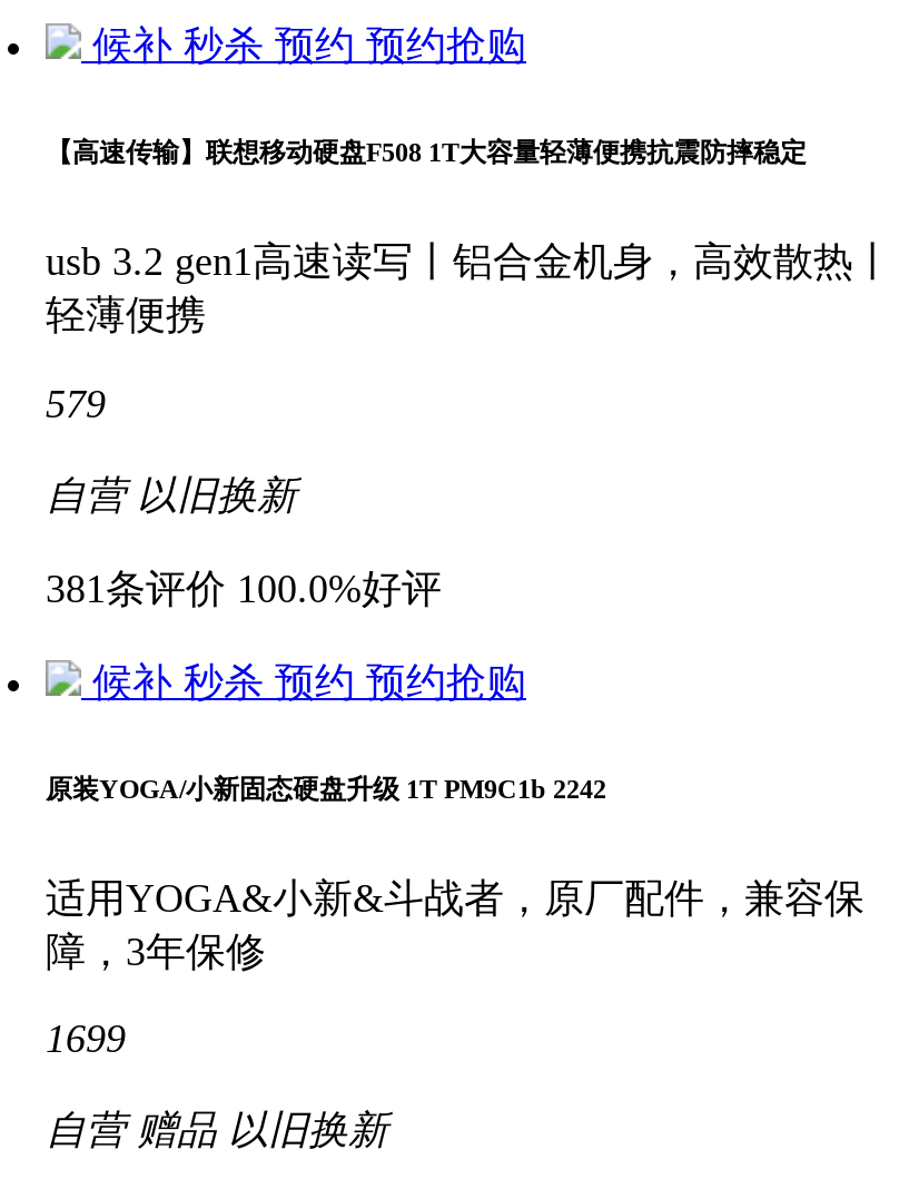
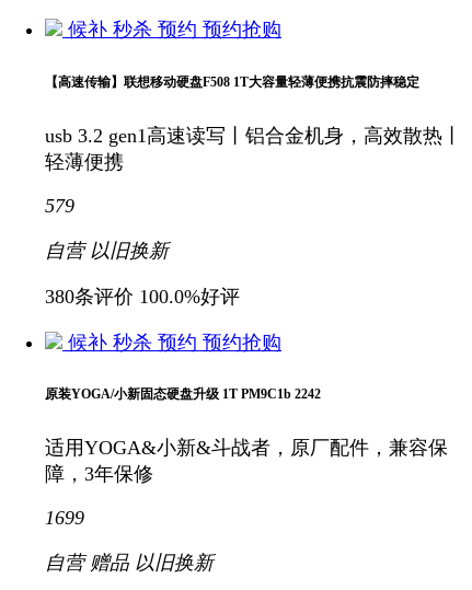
[46,566,442,610] 381条评价 100.0%好评 -> [45,285,240,307] 380条评价 100.0%好评

